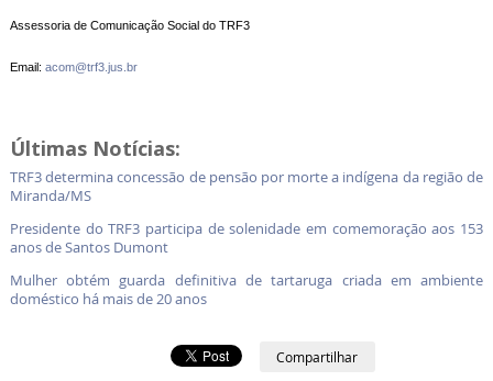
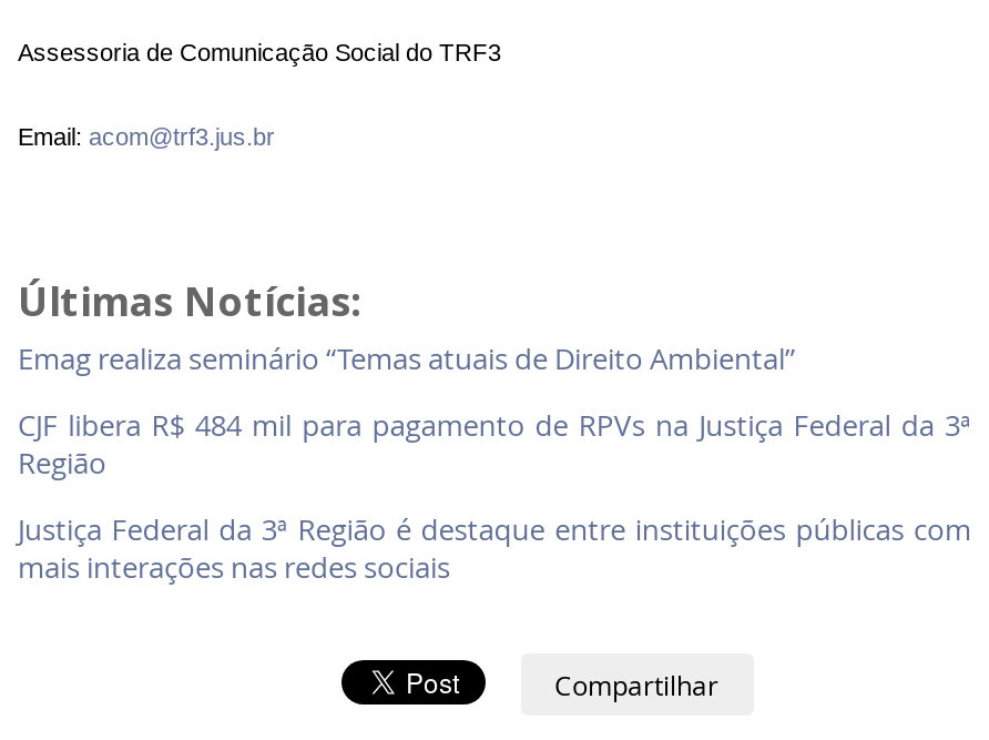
[10,168,483,206] TRF3 determina concessão de pensão por morte a indígena da região de | Miranda/MS -> [18,341,816,379] Emag realiza seminário “Temas atuais de Direito Ambiental”
[10,220,483,257] Presidente do TRF3 participa de solenidade em comemoração aos 153 | anos de Santos Dumont -> [18,407,971,483] CJF libera R$ 484 mil para pagamento de RPVs na Justiça Federal da 3ª | Região
[10,271,483,308] Mulher obtém guarda definitiva de tartaruga criada em ambiente | doméstico há mais de 20 anos -> [18,511,971,586] Justiça Federal da 3ª Região é destaque entre instituições públicas com | mais interações nas redes sociais

